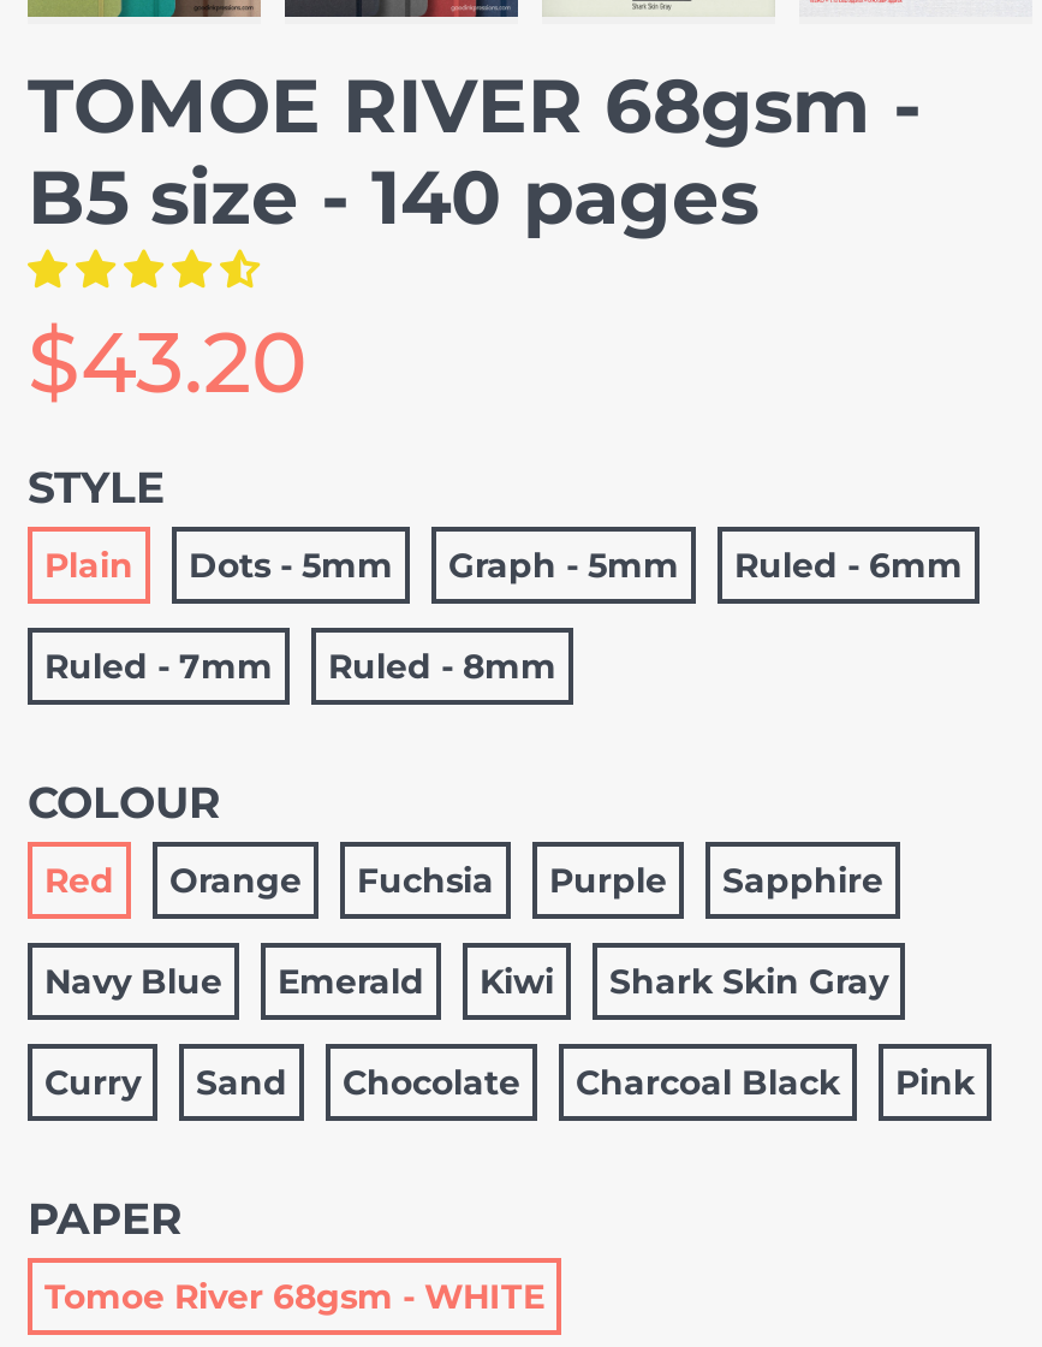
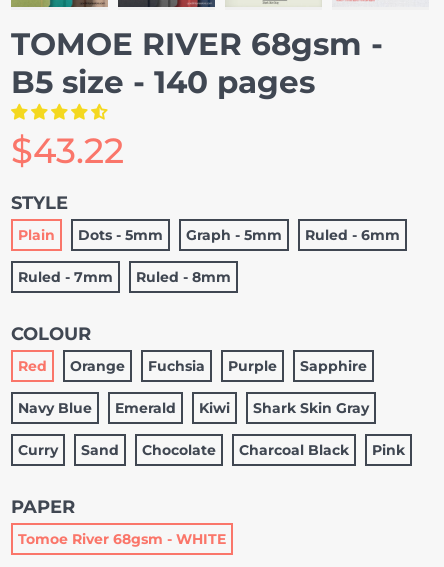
[28,310,306,414] $43.20 -> [11,129,124,172] $43.22

